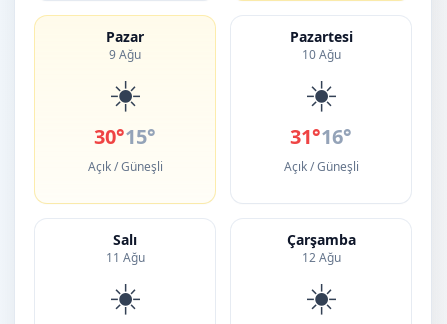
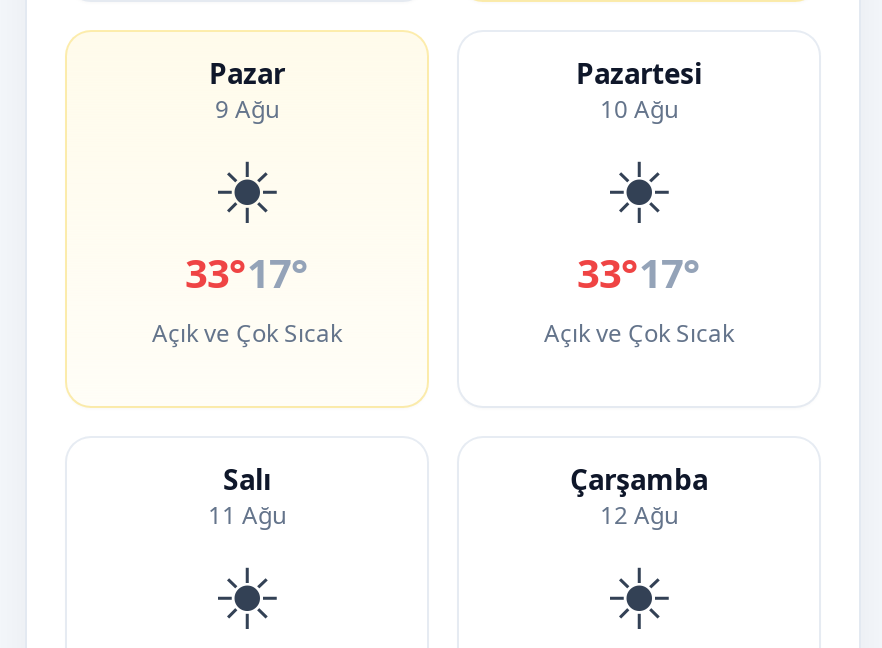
[87,123,162,175] 30°15° | Açık / Güneşli -> [152,246,342,350] 33°17° | Açık ve Çok Sıcak
[283,123,358,175] 31°16° | Açık / Güneşli -> [544,246,734,350] 33°17° | Açık ve Çok Sıcak

